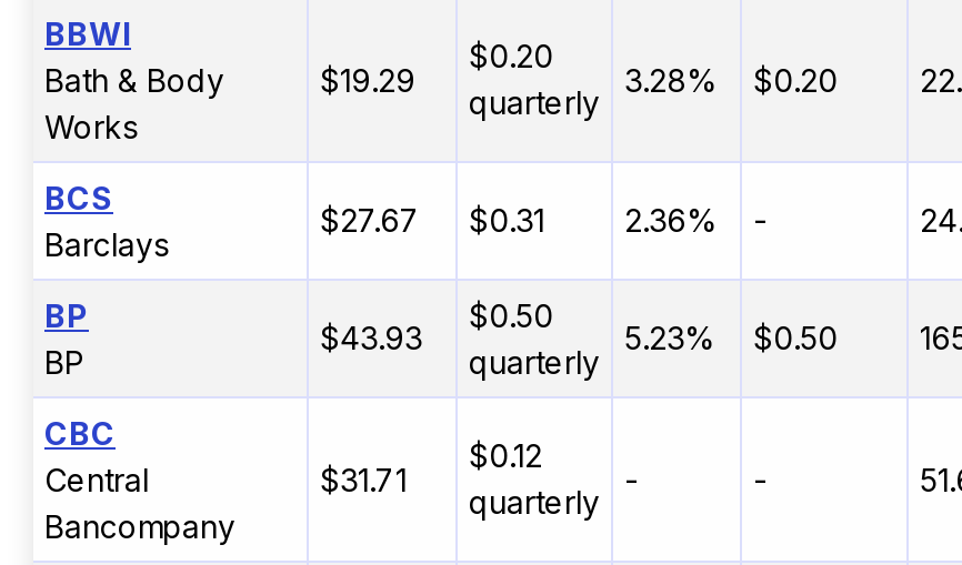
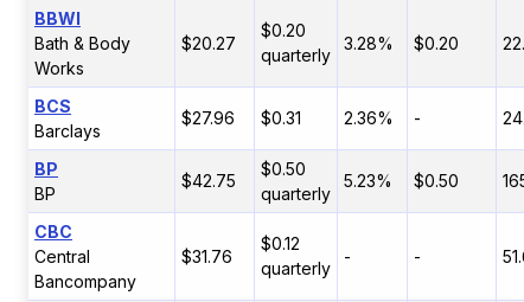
[320,61,415,99] $19.29 -> [181,33,236,54] $20.27
[320,201,544,239] $27.67 $0.31 -> [181,108,301,128] $27.96 $0.31
[320,319,422,357] $43.93 -> [181,171,236,191] $42.75
[320,461,407,499] $31.71 -> [181,247,232,267] $31.76

